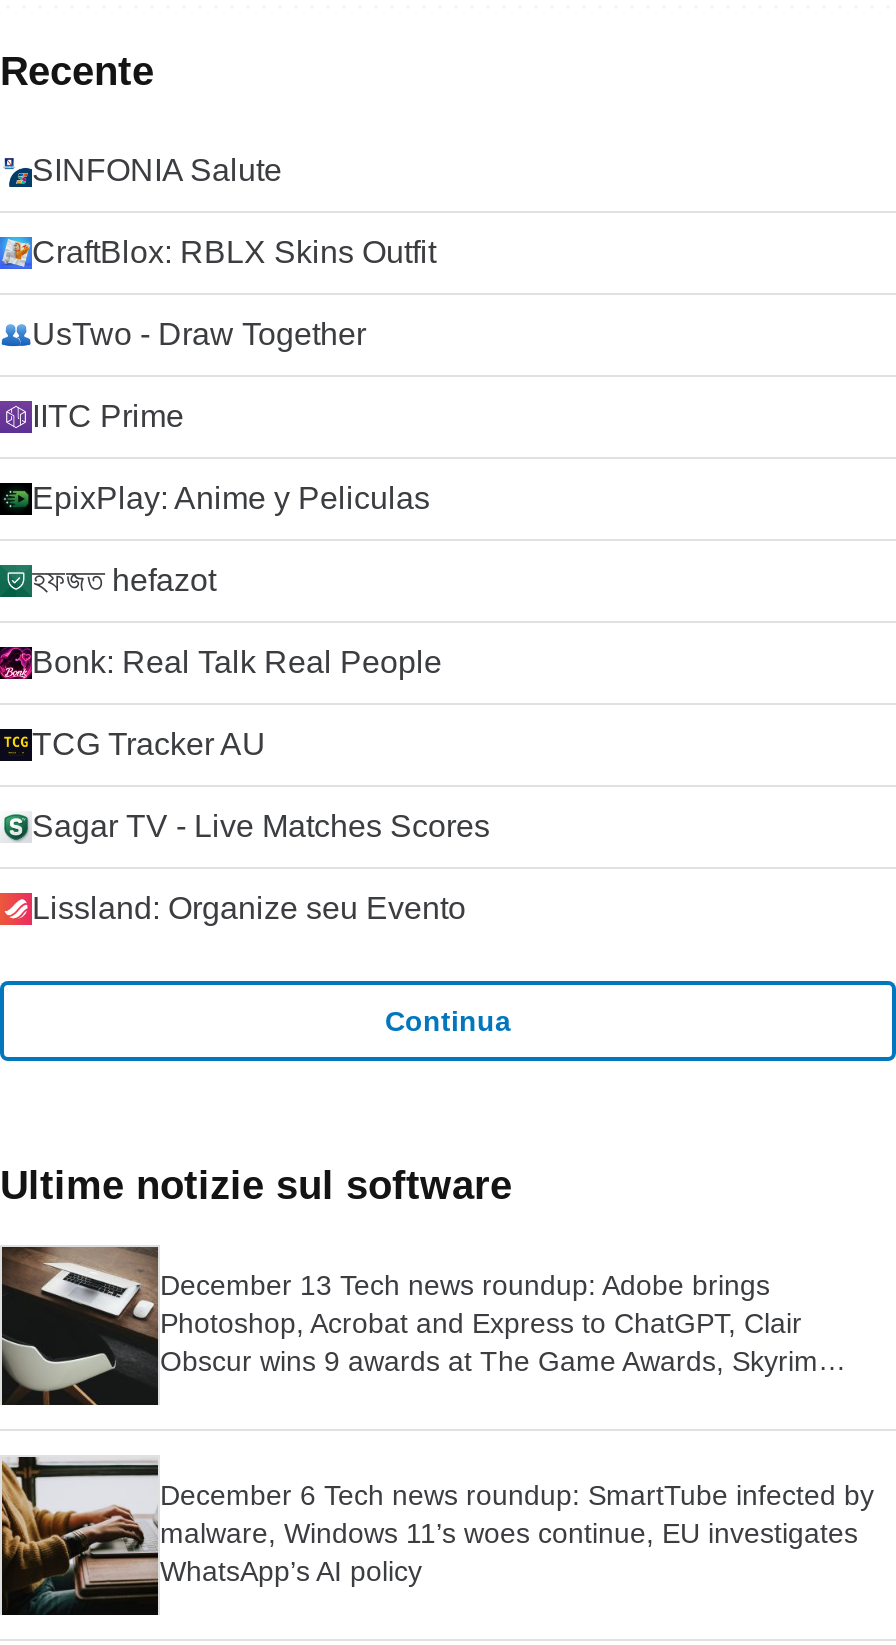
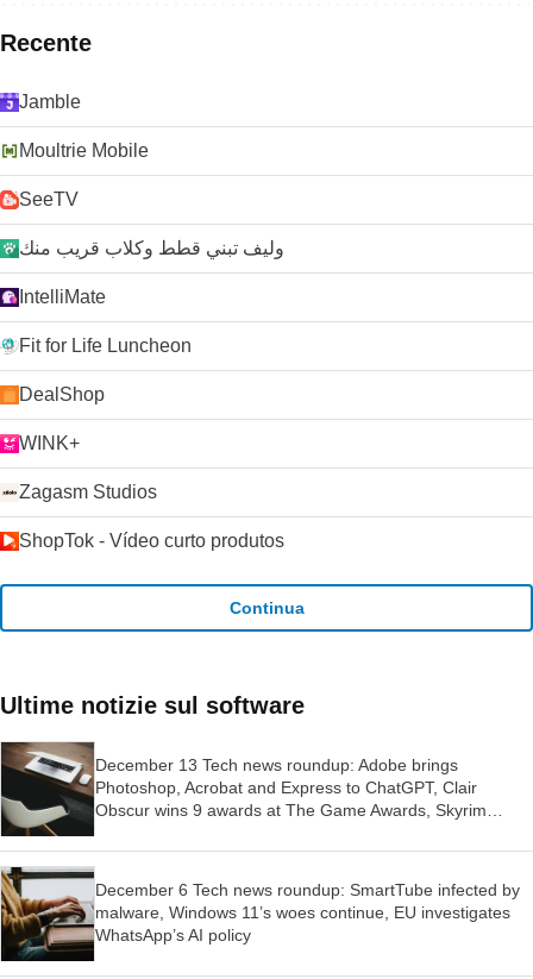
[32,153,282,187] SINFONIA Salute -> [19,92,81,112] Jamble
[32,235,436,269] CraftBlox: RBLX Skins Outfit -> [19,140,149,161] Moultrie Mobile
[32,317,366,351] UsTwo - Draw Together -> [19,189,79,209] SeeTV
[32,399,184,433] IITC Prime -> [19,238,284,258] وليف تبني قطط وكلاب قريب منك
[32,481,430,515] EpixPlay: Anime y Peliculas -> [19,287,106,307] IntelliMate
[32,563,216,597] হফজত hefazot -> [19,335,192,356] Fit for Life Luncheon
[32,645,442,679] Bonk: Real Talk Real People -> [19,384,105,404] DealShop
[32,727,266,761] TCG Tracker AU -> [19,433,80,453] WINK+
[32,809,490,843] Sagar TV - Live Matches Scores -> [19,482,157,502] Zagasm Studios
[32,891,466,925] Lissland: Organize seu Evento -> [19,531,284,551] ShopTok - Vídeo curto produtos

